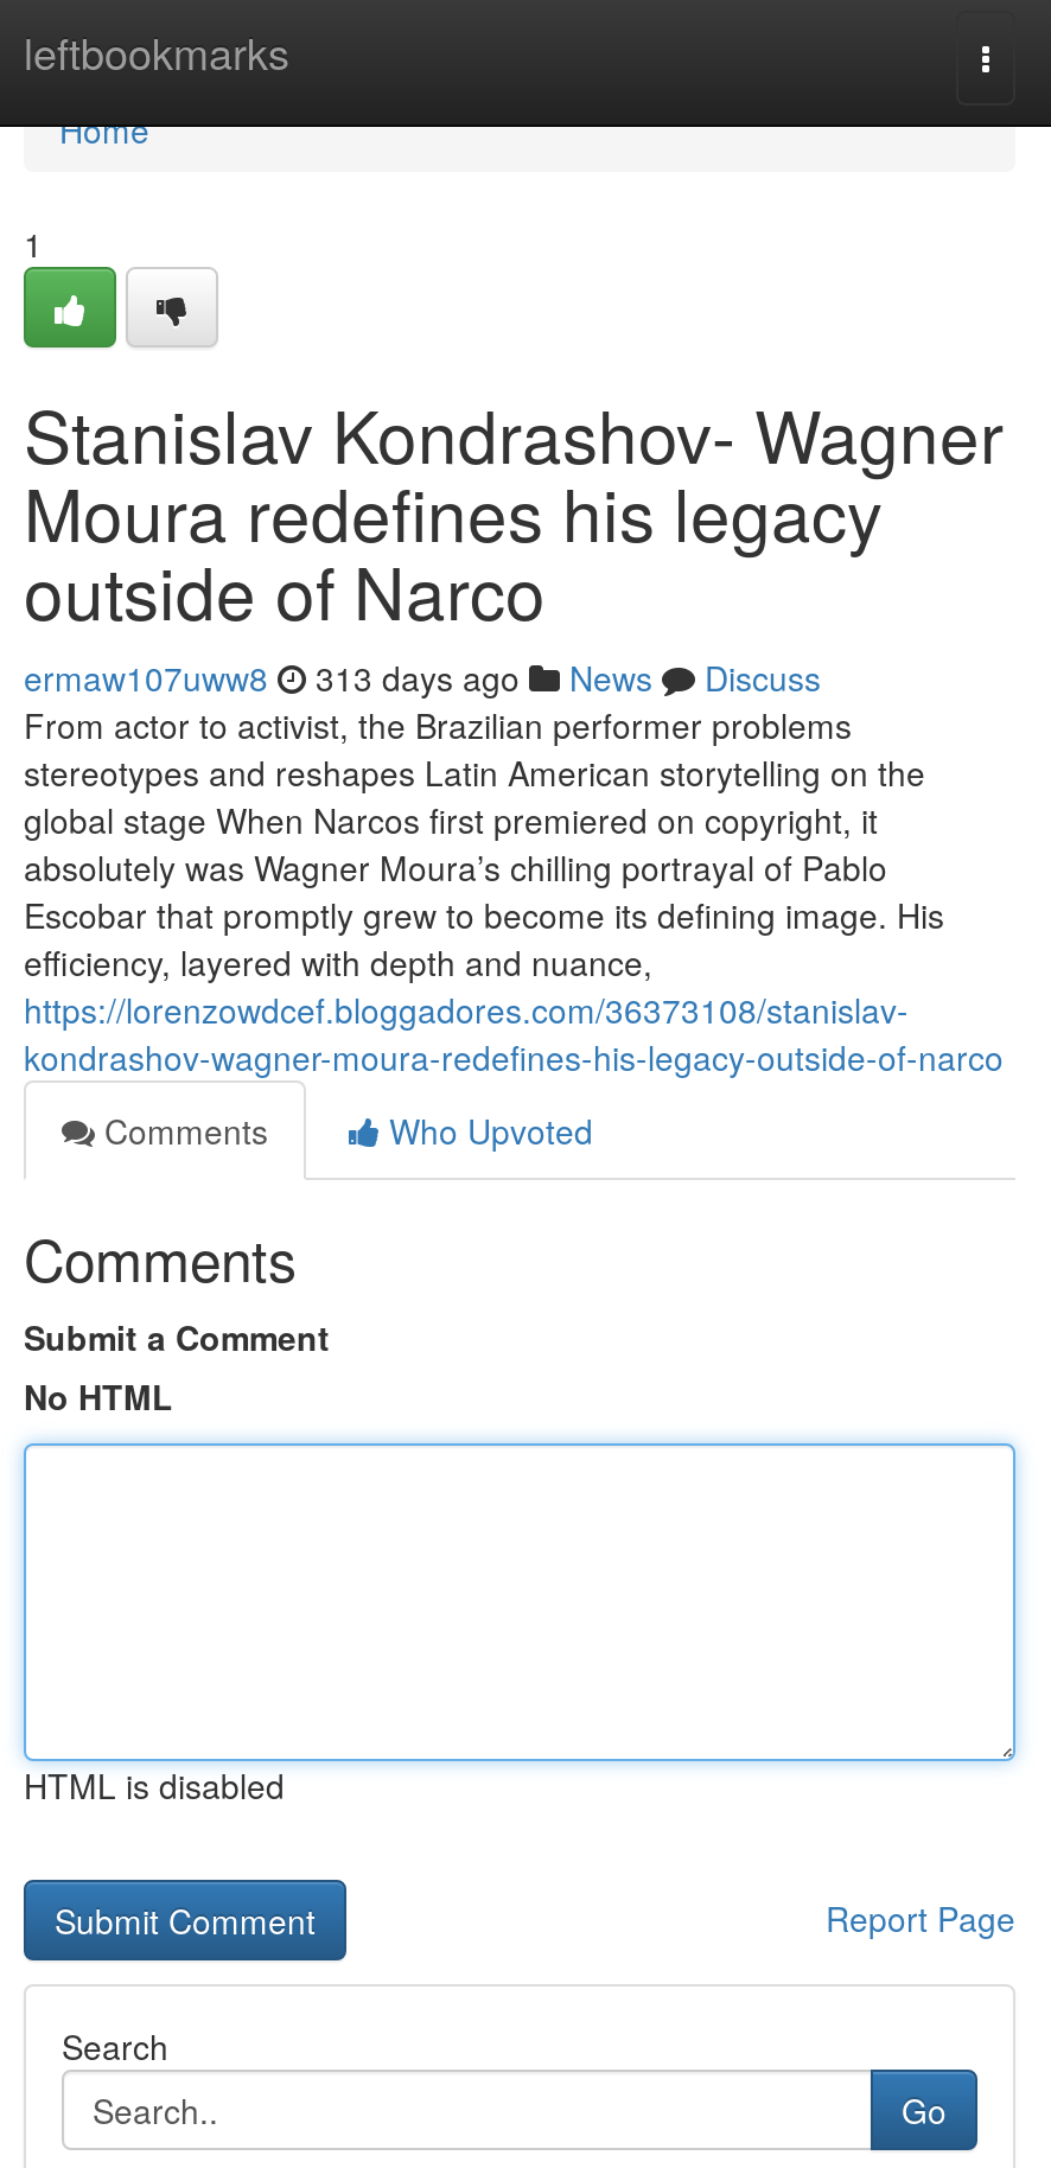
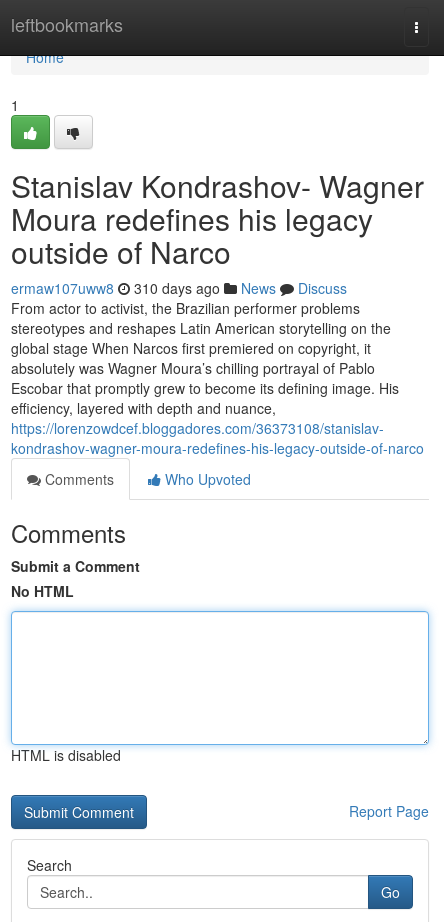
[24,653,821,701] ermaw107uww8 313 days ago News Discuss -> [11,278,347,298] ermaw107uww8 310 days ago News Discuss

